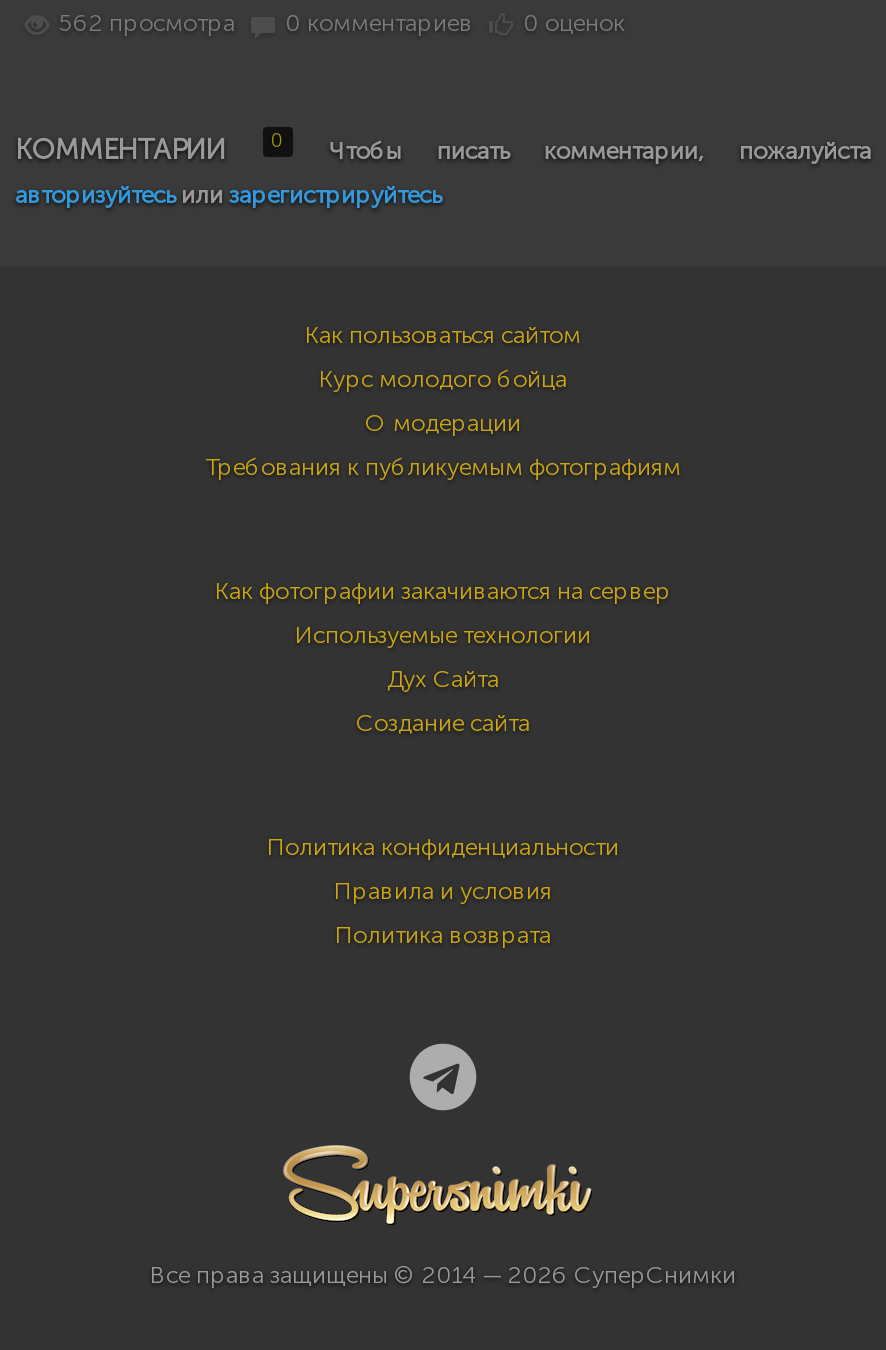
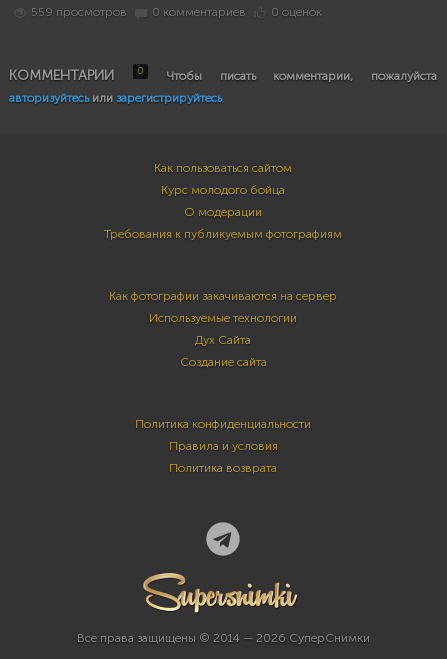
[53,9,235,37] 562 просмотра -> [28,5,127,19] 559 просмотров

